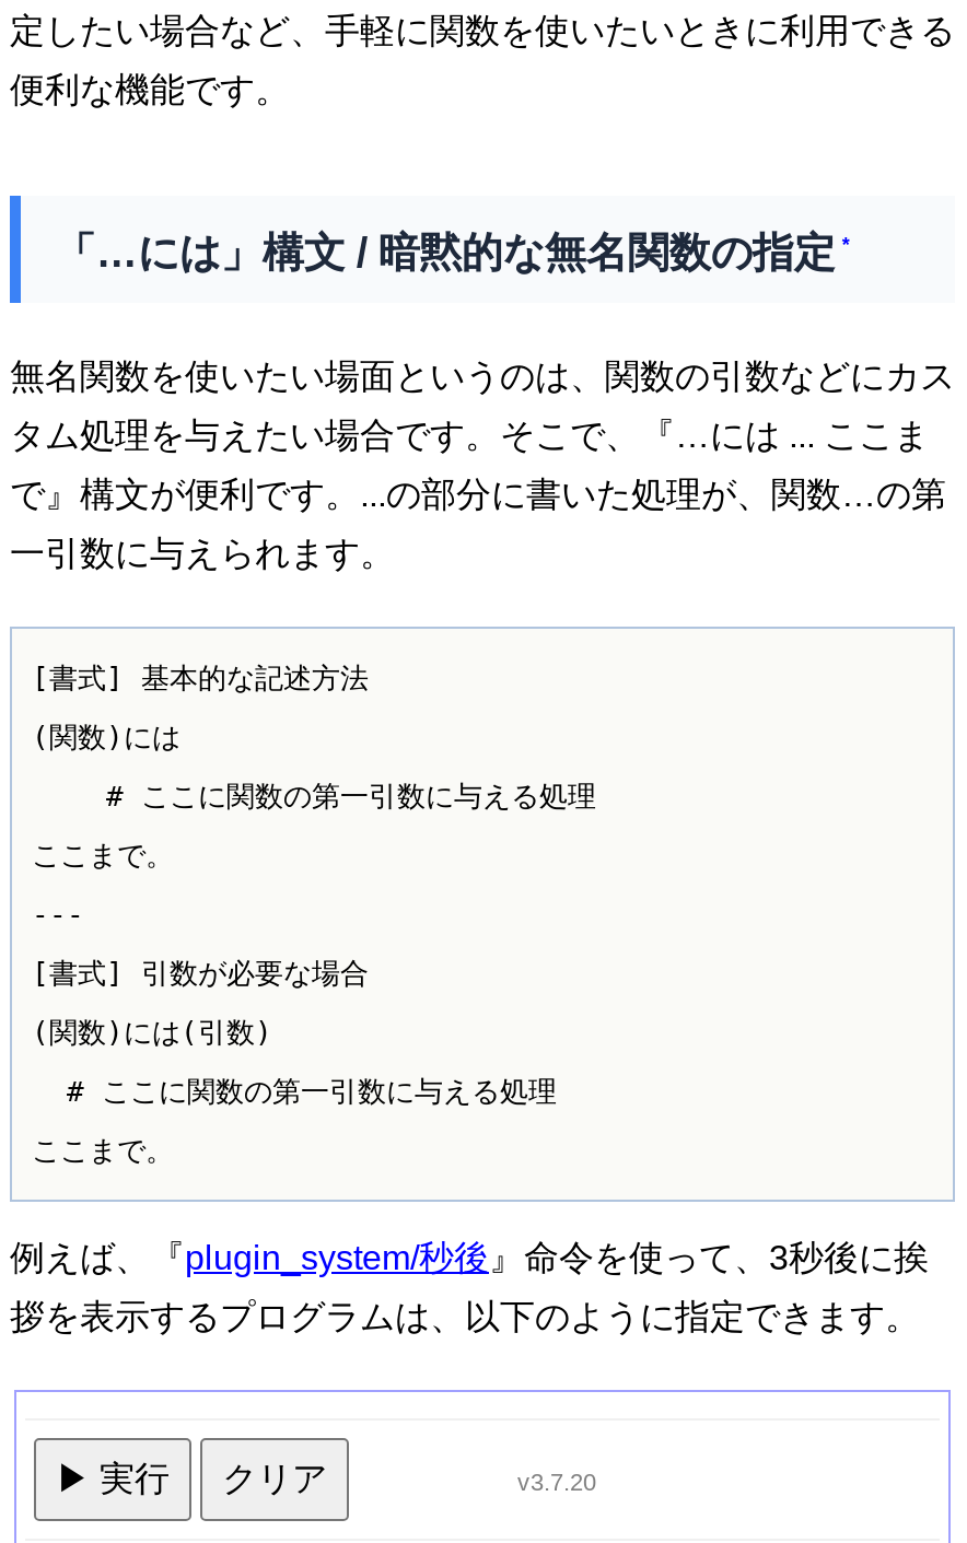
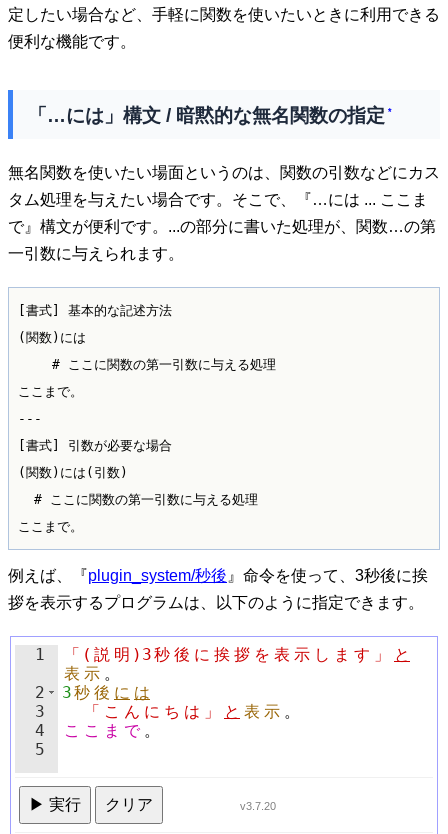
none -> [35,644,45,758] 1 | 2 | 3 | 4 | 5
none -> [62,644,410,739] 「 ( 説 明 )3 秒 後 に 挨 拶 を 表 示 し ま す 」 と | 表 示 。 | 3 秒 後 に は | 「 こ ん に ち は 」 と 表 示 。 | こ こ ま で 。

